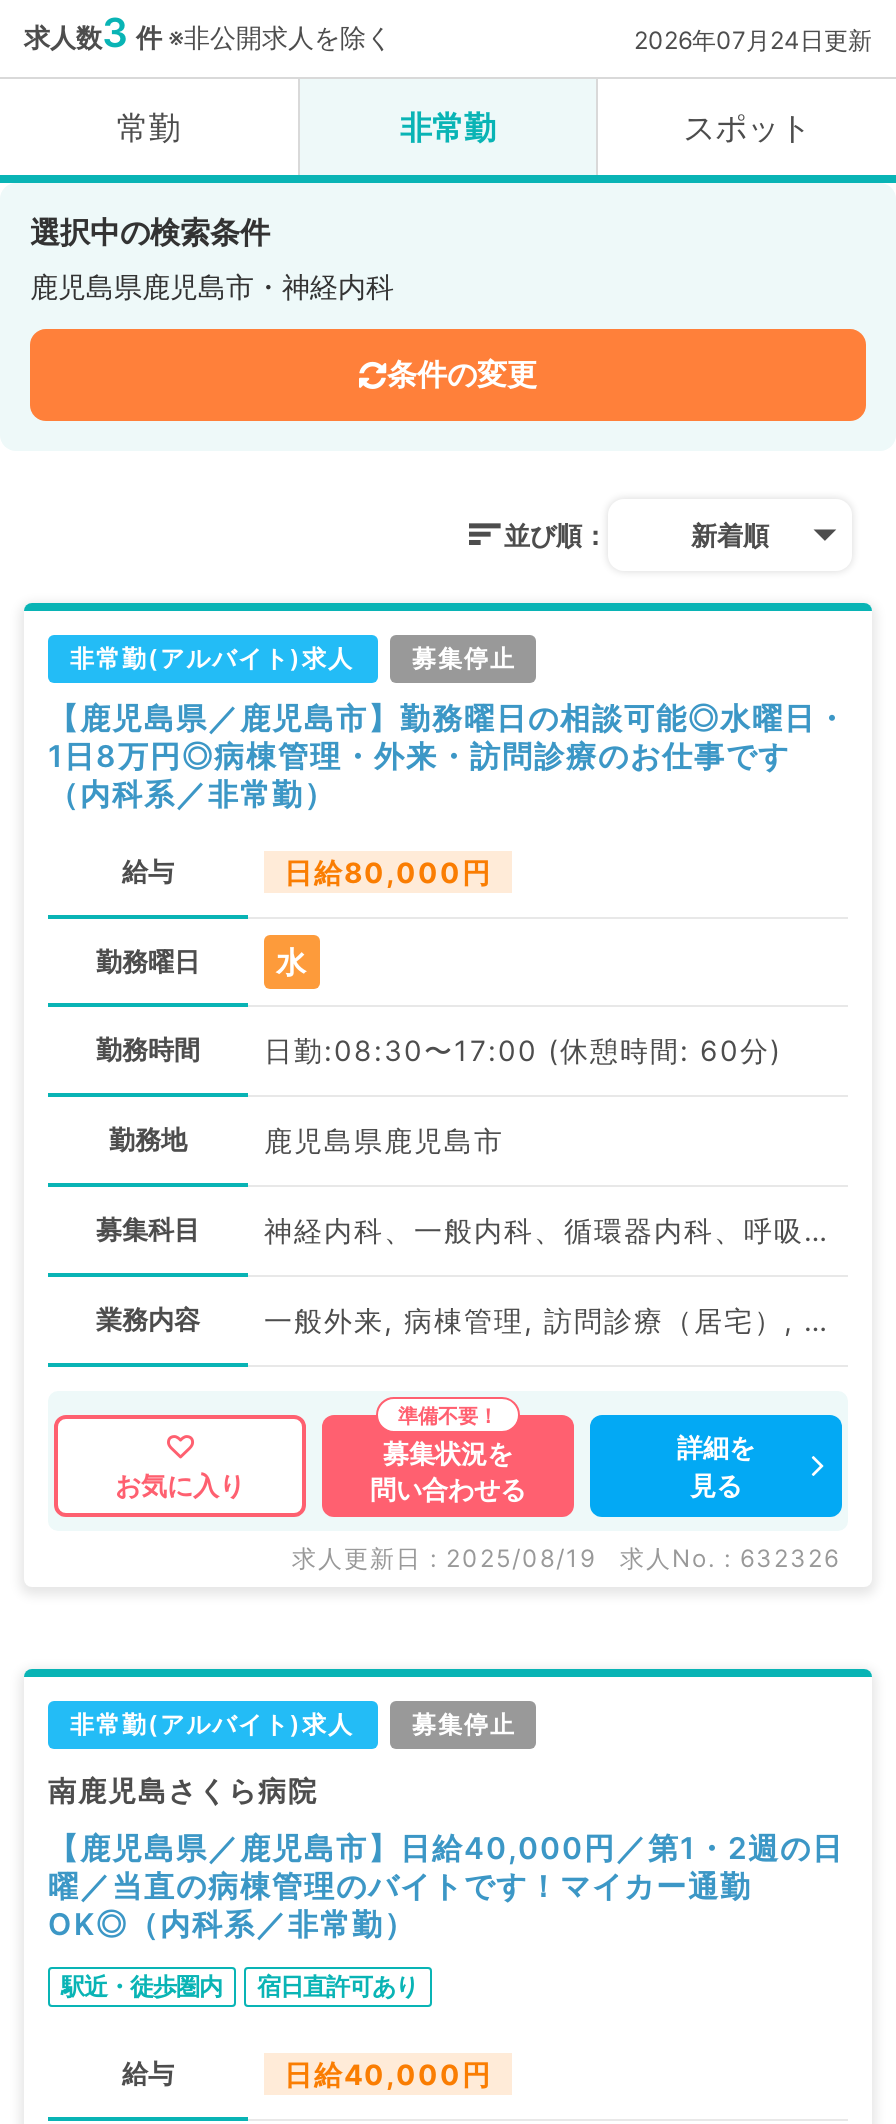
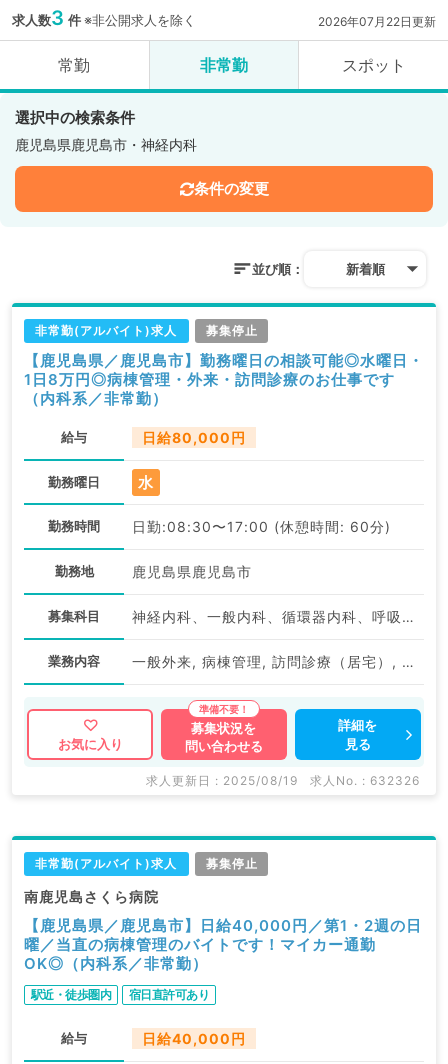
[634,25,872,55] 2026年07月24日更新 -> [318,14,436,29] 2026年07月22日更新

